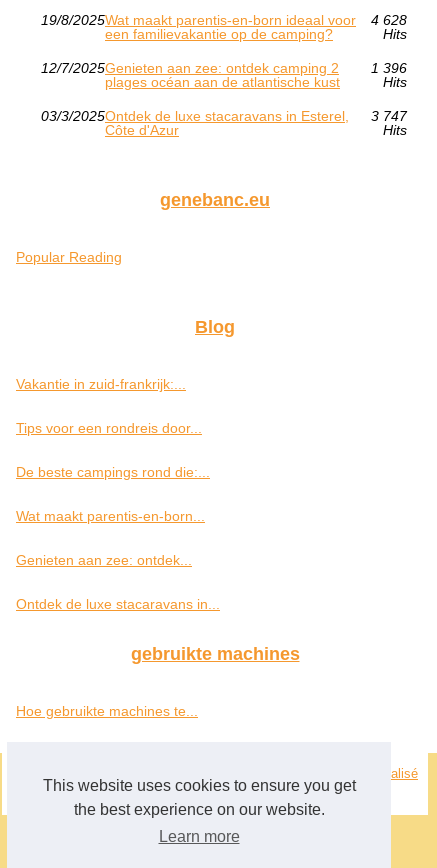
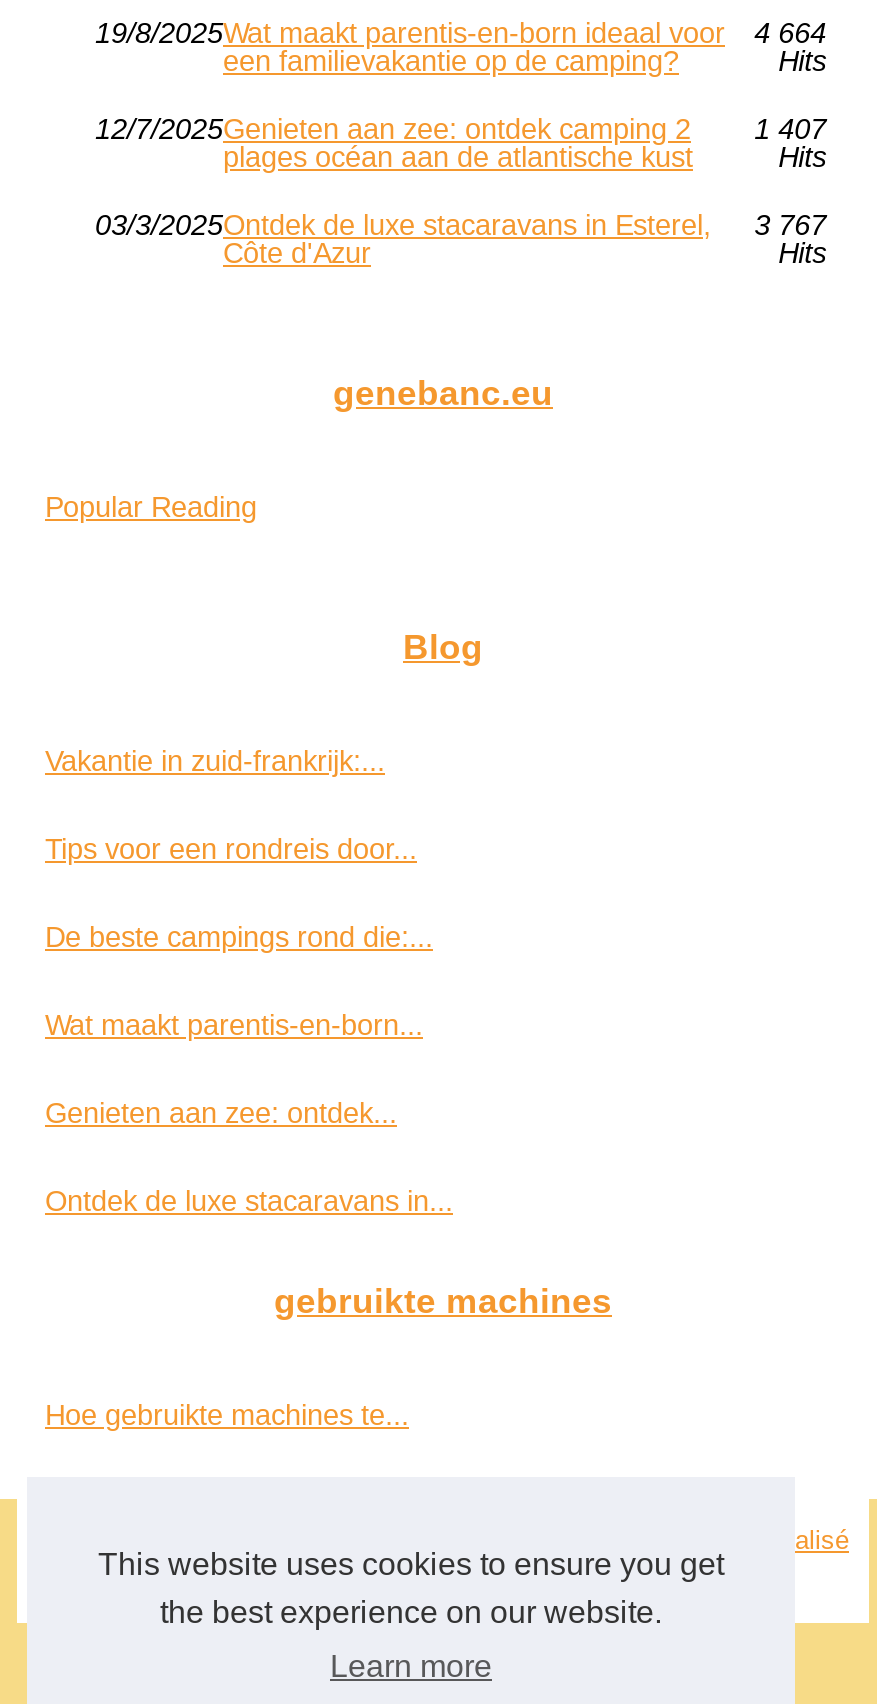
[41,12,407,28] 19/8/2025 Wat maakt parentis-en-born ideaal voor 4 628 -> [95,17,826,49] 19/8/2025 Wat maakt parentis-en-born ideaal voor 4 664
[41,60,407,76] 12/7/2025 Genieten aan zee: ontdek camping 2 1 396 -> [95,113,826,145] 12/7/2025 Genieten aan zee: ontdek camping 2 1 407
[41,108,407,124] 03/3/2025 Ontdek de luxe stacaravans in Esterel, 3 747 -> [95,209,826,241] 03/3/2025 Ontdek de luxe stacaravans in Esterel, 3 767

